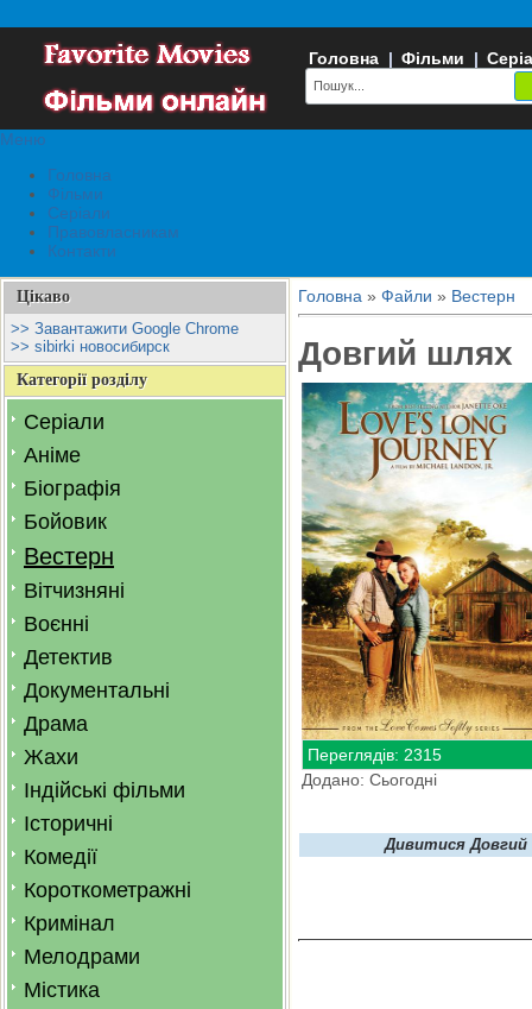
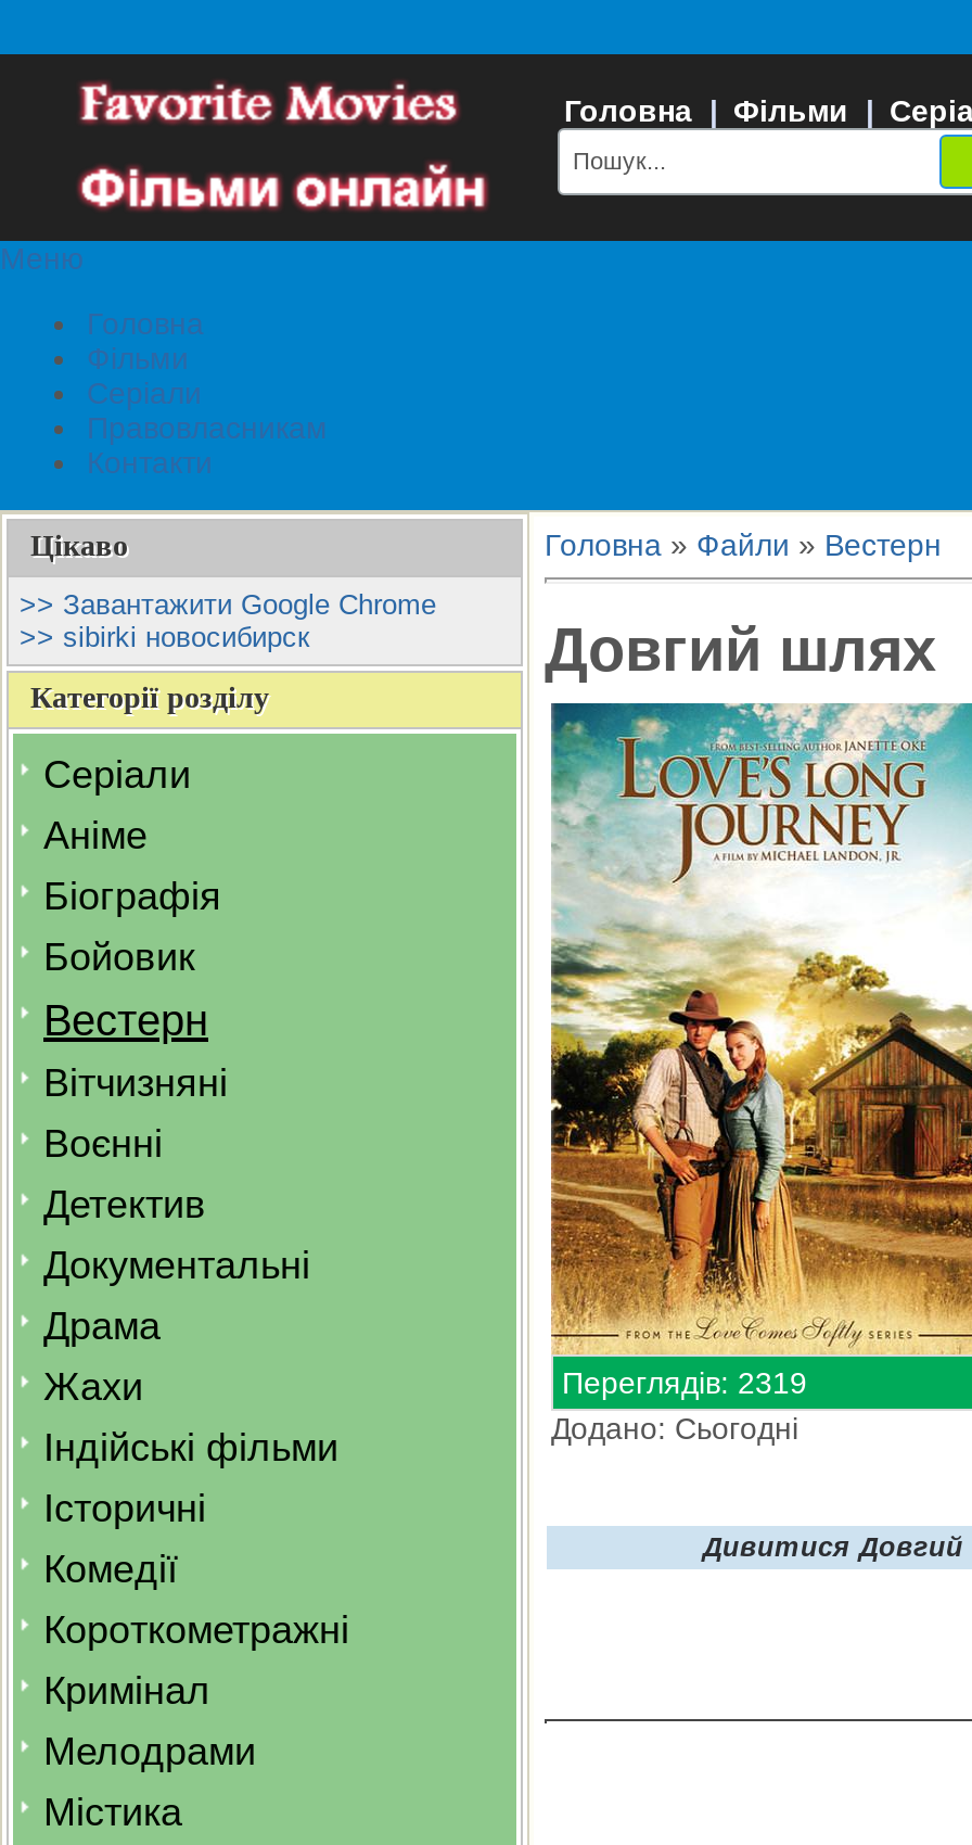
[308,745,442,764] Переглядів: 2315 -> [562,1365,807,1400] Переглядів: 2319

